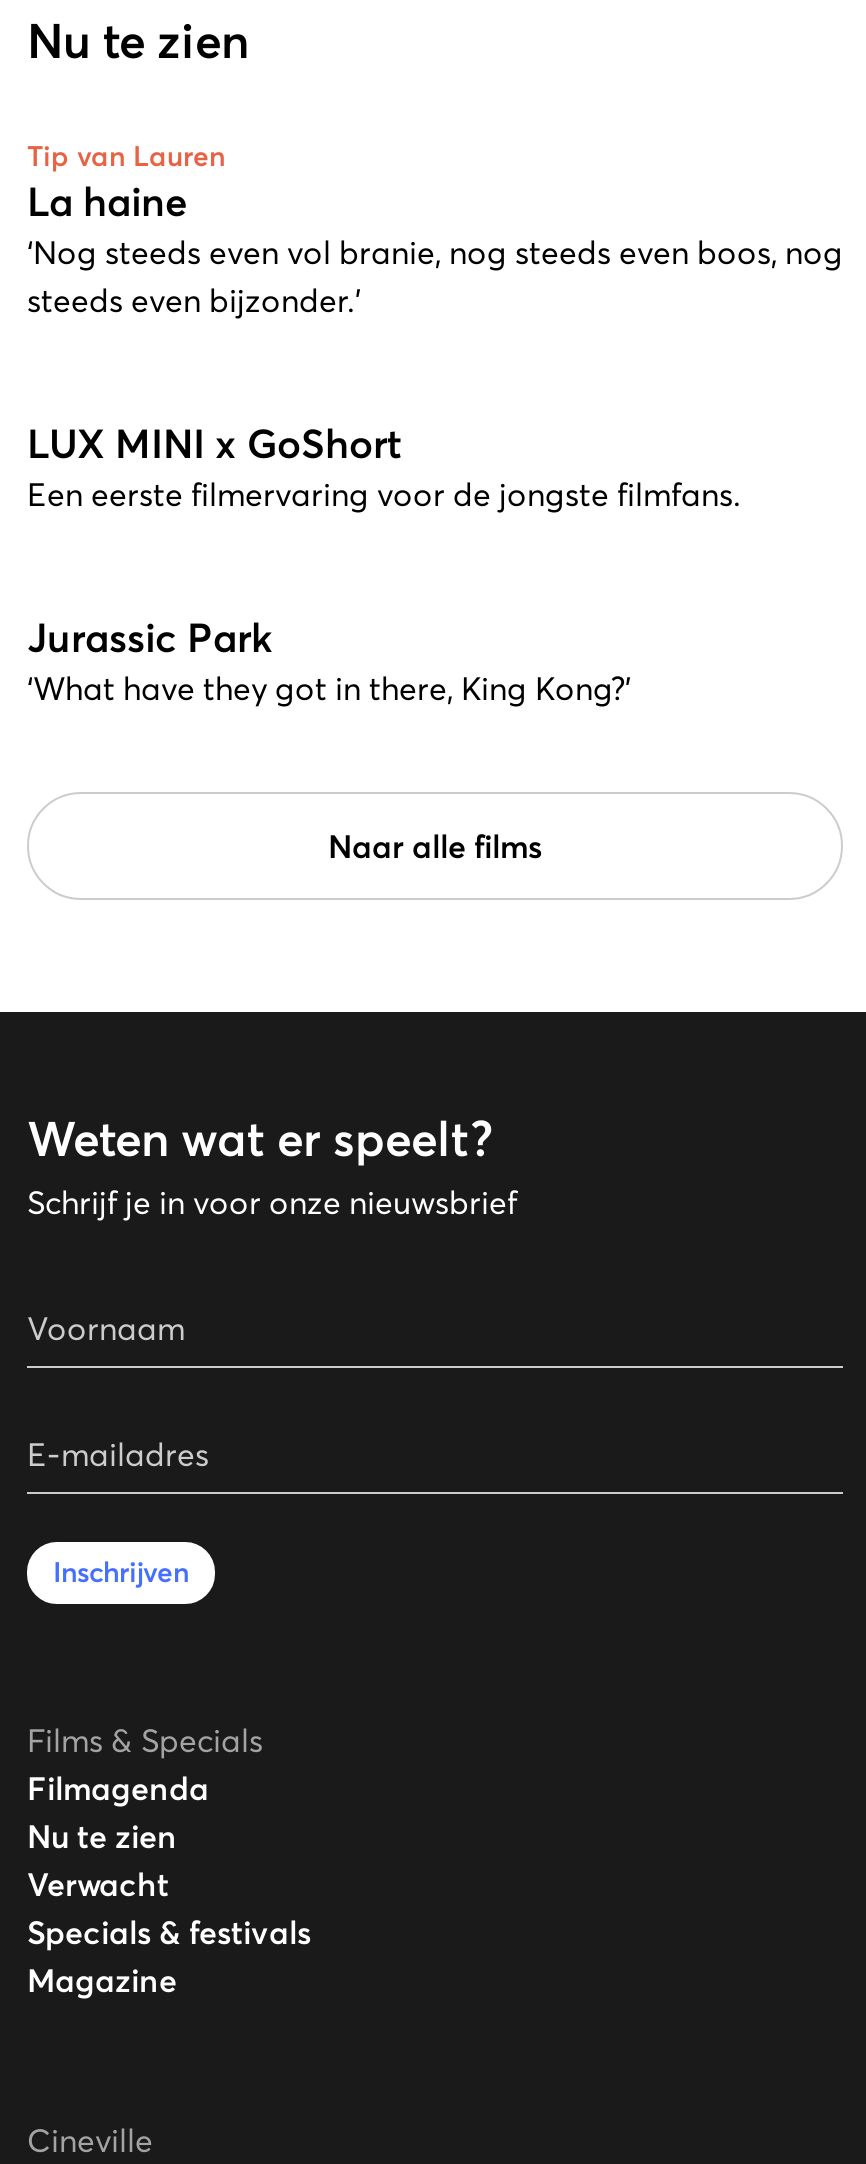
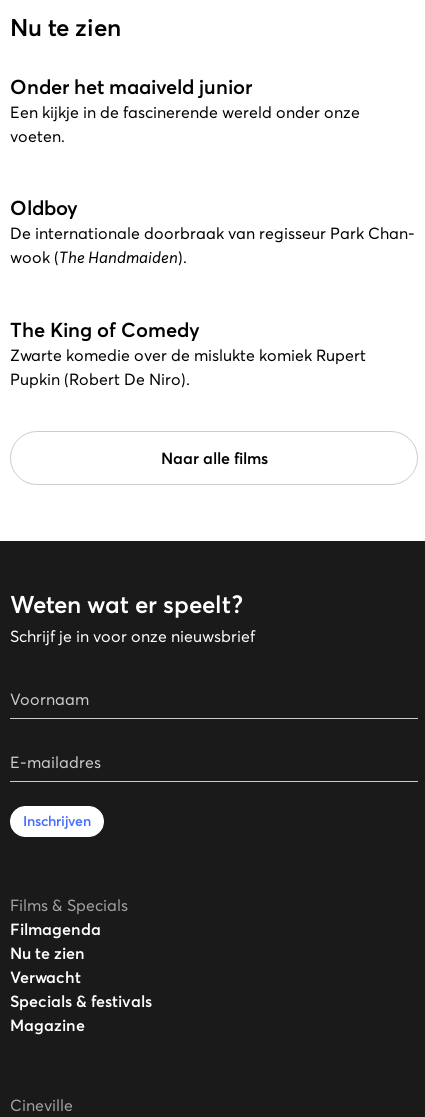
[27,137,843,319] Tip van Lauren | La haine | ‘Nog steeds even vol branie, nog steeds even boos, nog | steeds even bijzonder.’ -> [10,73,360,145] Onder het maaiveld junior | Een kijkje in de fascinerende wereld onder onze | voeten.
[27,417,741,513] LUX MINI x GoShort | Een eerste filmervaring voor de jongste filmfans. -> [10,194,415,268] Oldboy | De internationale doorbraak van regisseur Park Chan- | wook (The Handmaiden).
[27,611,631,707] Jurassic Park | ‘What have they got in there, King Kong?’ -> [10,316,366,388] The King of Comedy | Zwarte komedie over de mislukte komiek Rupert | Pupkin (Robert De Niro).

